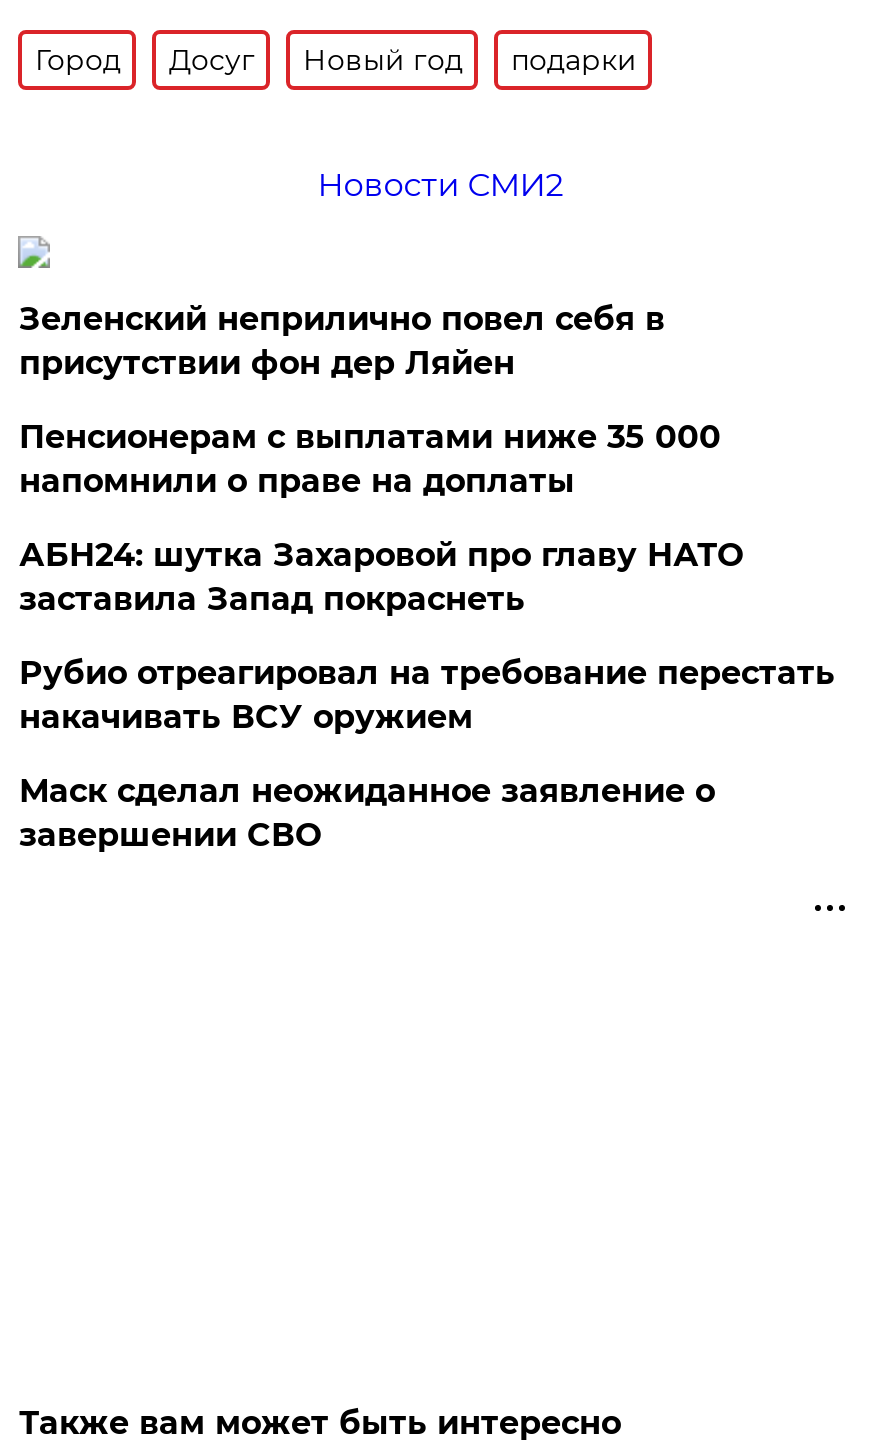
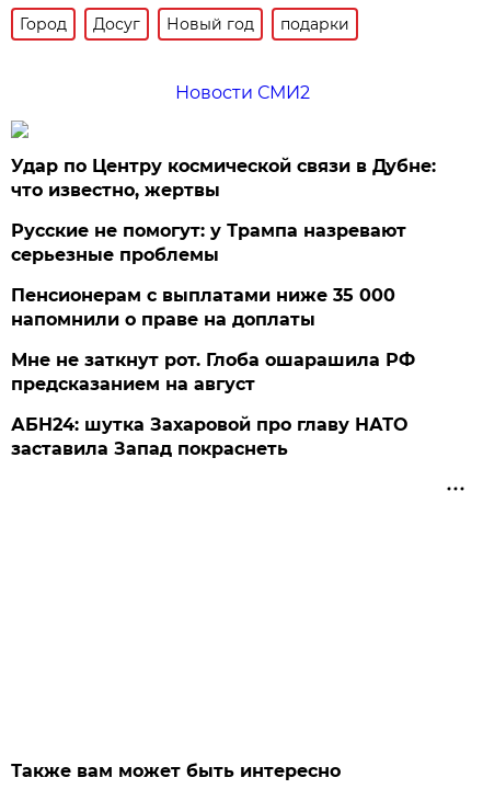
[19,300,665,382] Зеленский неприлично повел cебя в | присутствии фон дер Ляйен -> [11,155,436,265] Удар по Центру космической связи в Дубне: | что известно, жертвы | Русские не помогут: у Трампа назревают | серьезные проблемы
moved [19,418,721,500] -> [11,285,396,330]: Пенсионерам с выплатами ниже 35 000 | напомнили о праве на доплаты
none -> [11,349,416,394] Мне не заткнут рот. Глоба ошарашила РФ | предсказанием на август
moved [19,536,743,618] -> [11,414,408,459]: АБН24: шутка Захаровой про главу НАТО | заставила Запад покраснеть
[19,654,835,854] Рубио отреагировал на требование перестать | накачивать ВСУ оружием | Маск сделал неожиданное заявление о | завершении СВО -> none

